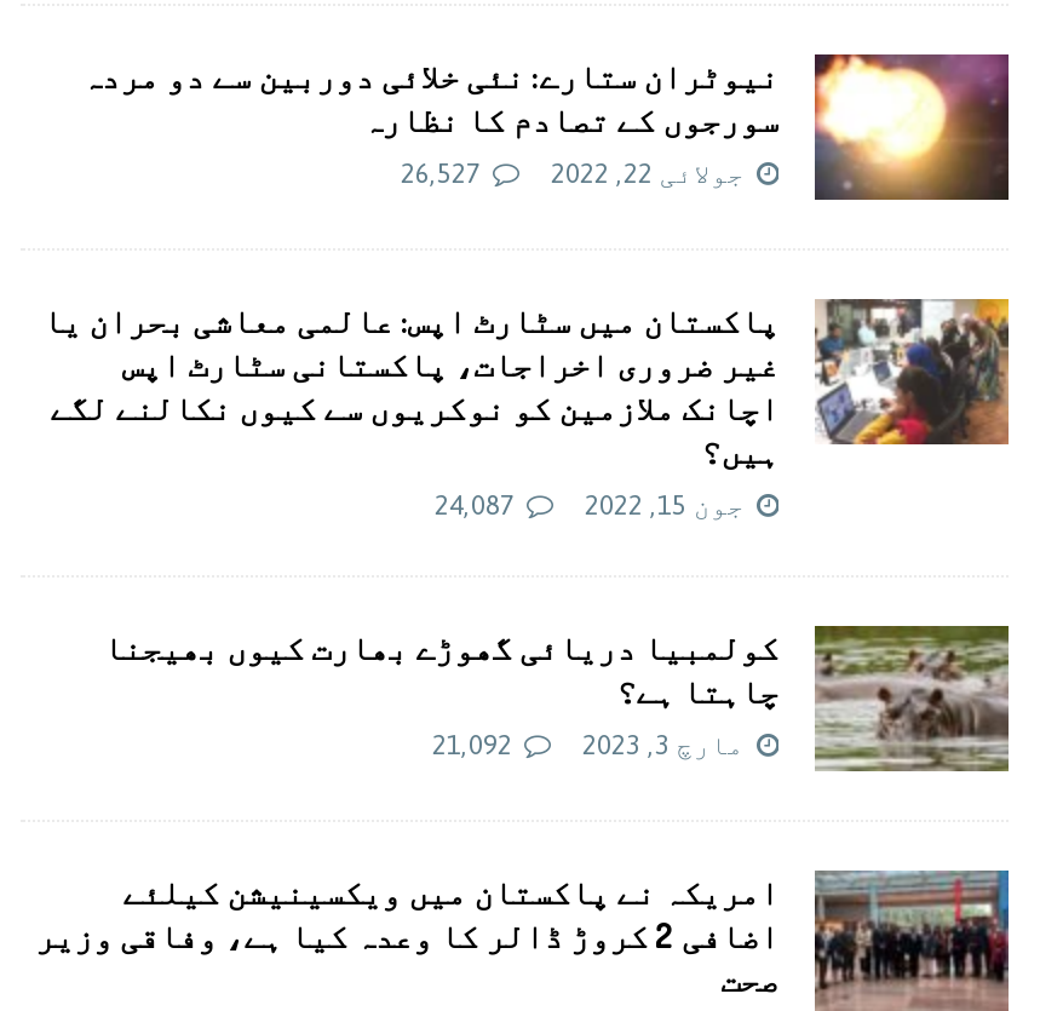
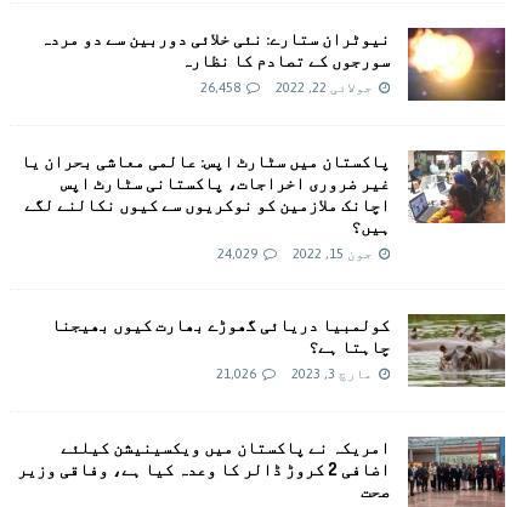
[401,159,481,188] 26,527 -> [200,80,240,95] 26,458
[435,491,515,520] 24,087 -> [217,246,257,261] 24,029
[432,730,512,759] 21,092 -> [216,366,256,381] 21,026

